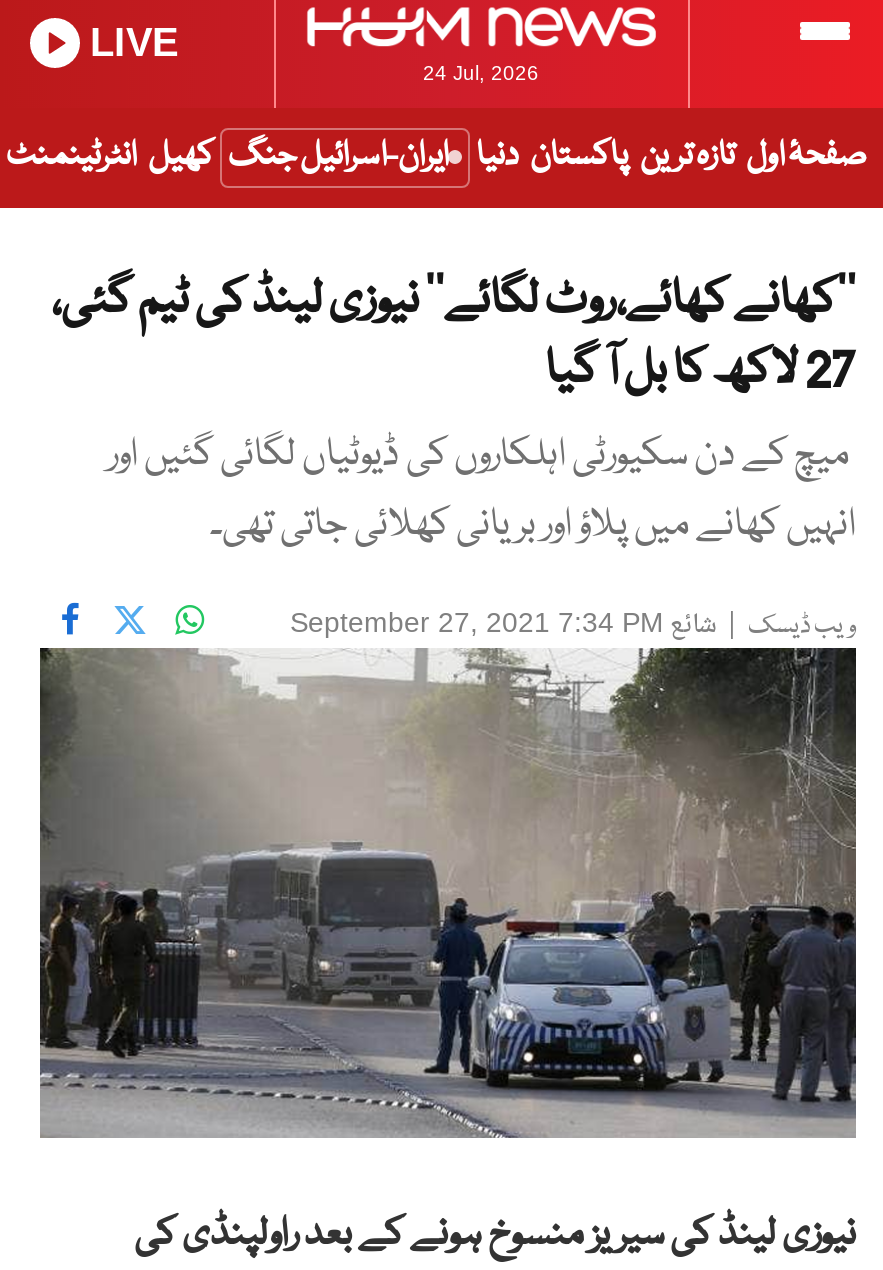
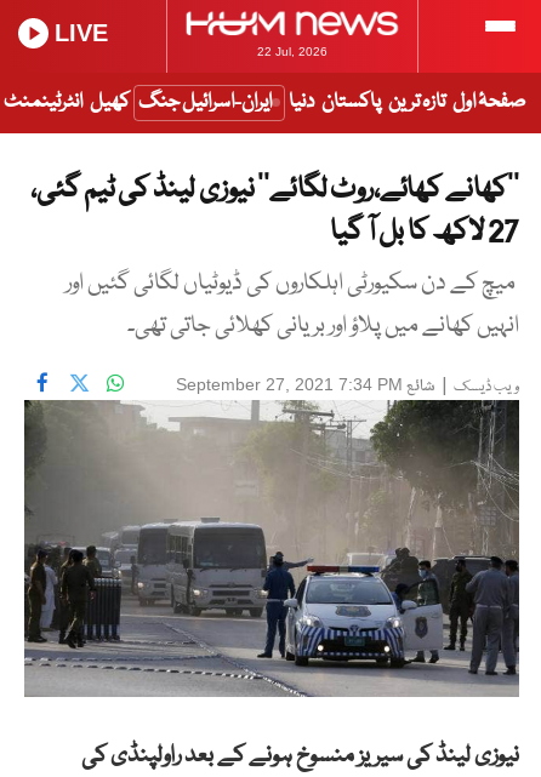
[423,62,539,84] 24 Jul, 2026 -> [257,45,327,58] 22 Jul, 2026

